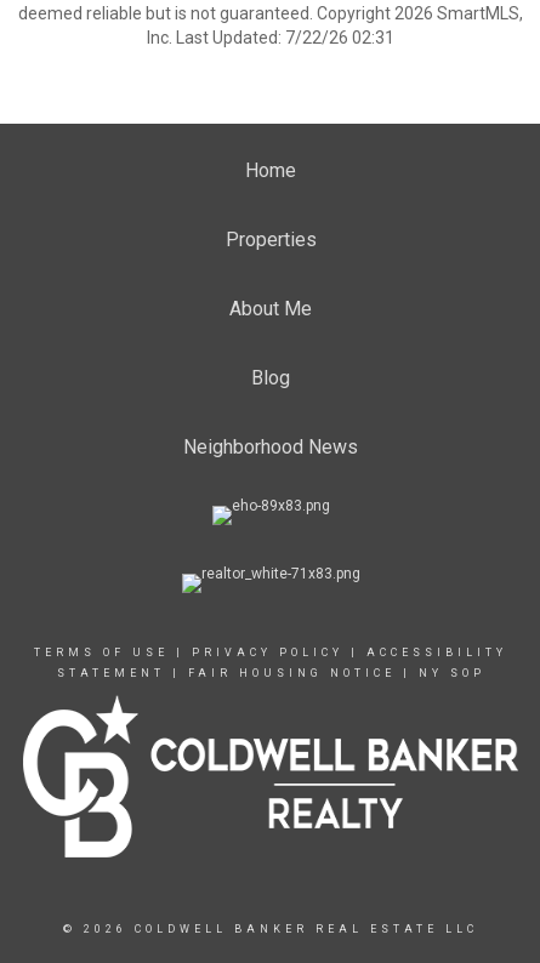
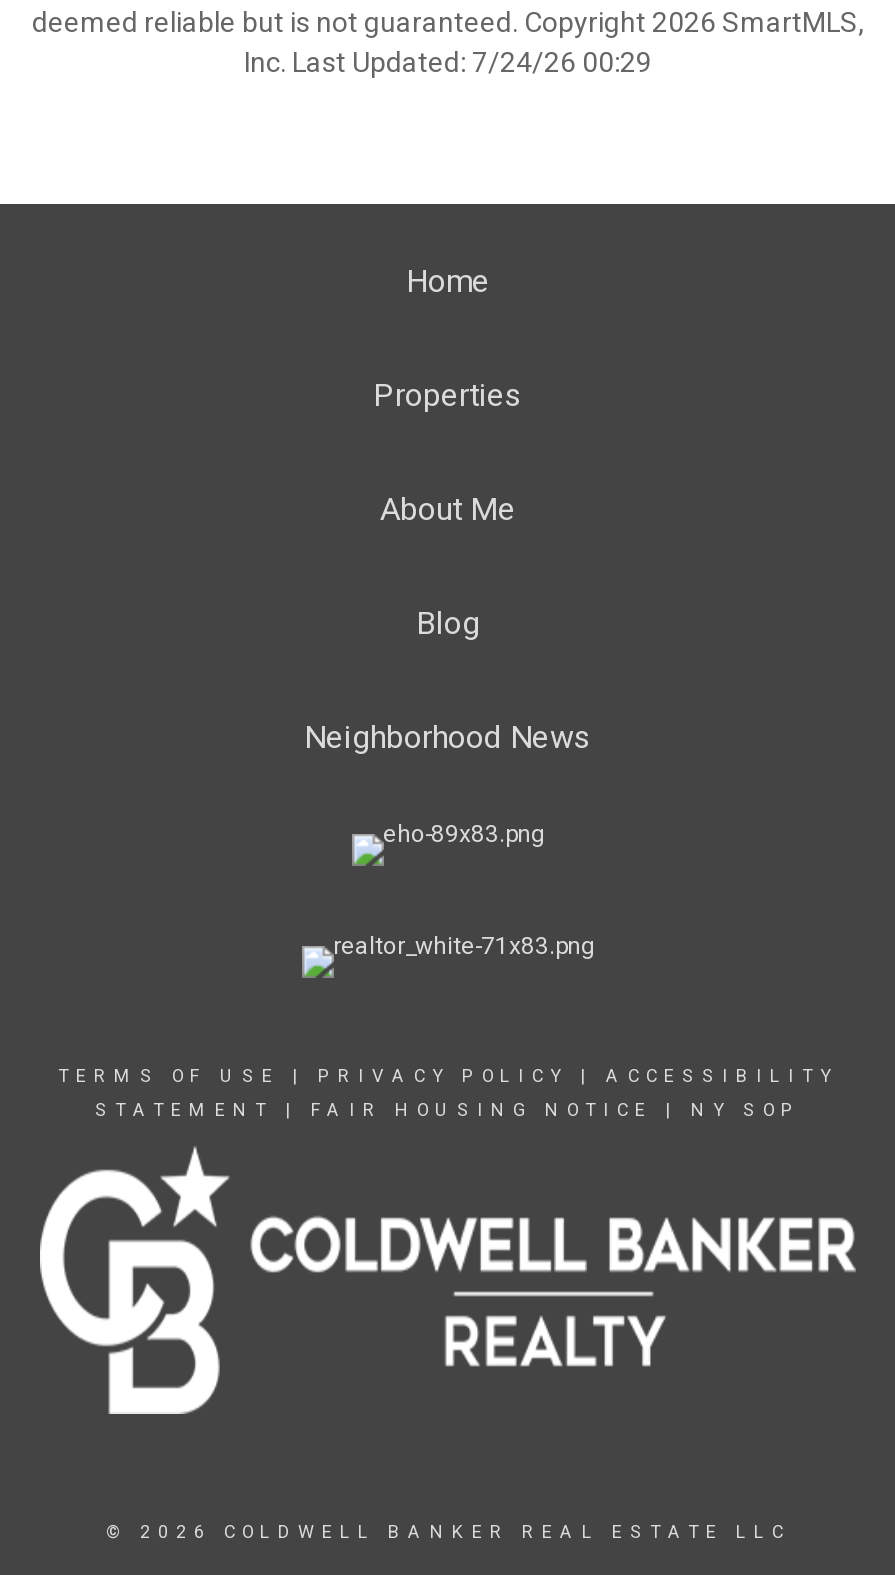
[147,28,394,47] Inc. Last Updated: 7/22/26 02:31 -> [244,46,652,78] Inc. Last Updated: 7/24/26 00:29

